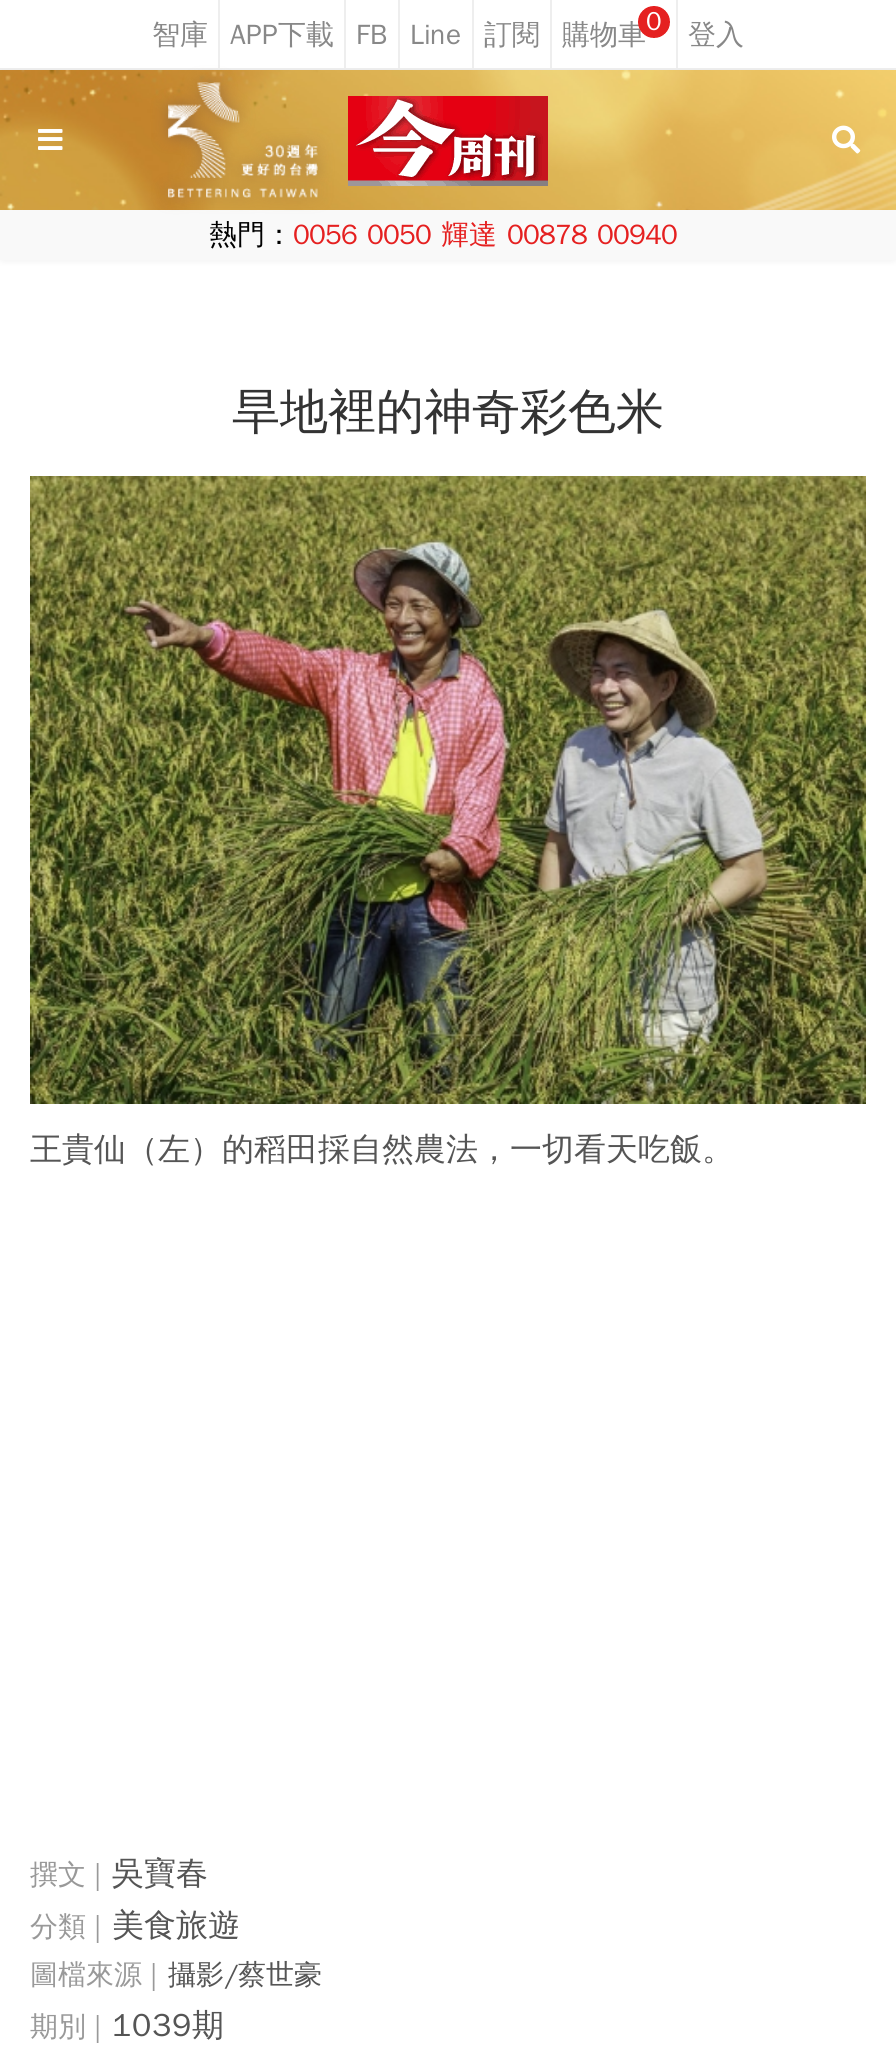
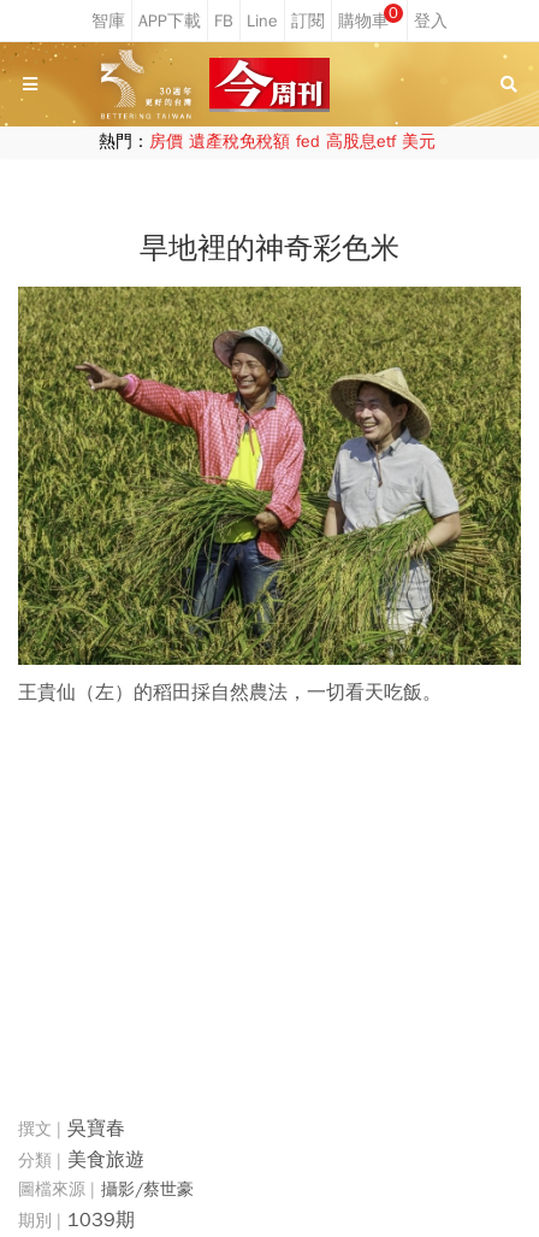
[209,218,677,252] 熱門：0056 0050 輝達 00878 00940 -> [98,131,435,152] 熱門：房價 遺產稅免稅額 fed 高股息etf 美元

